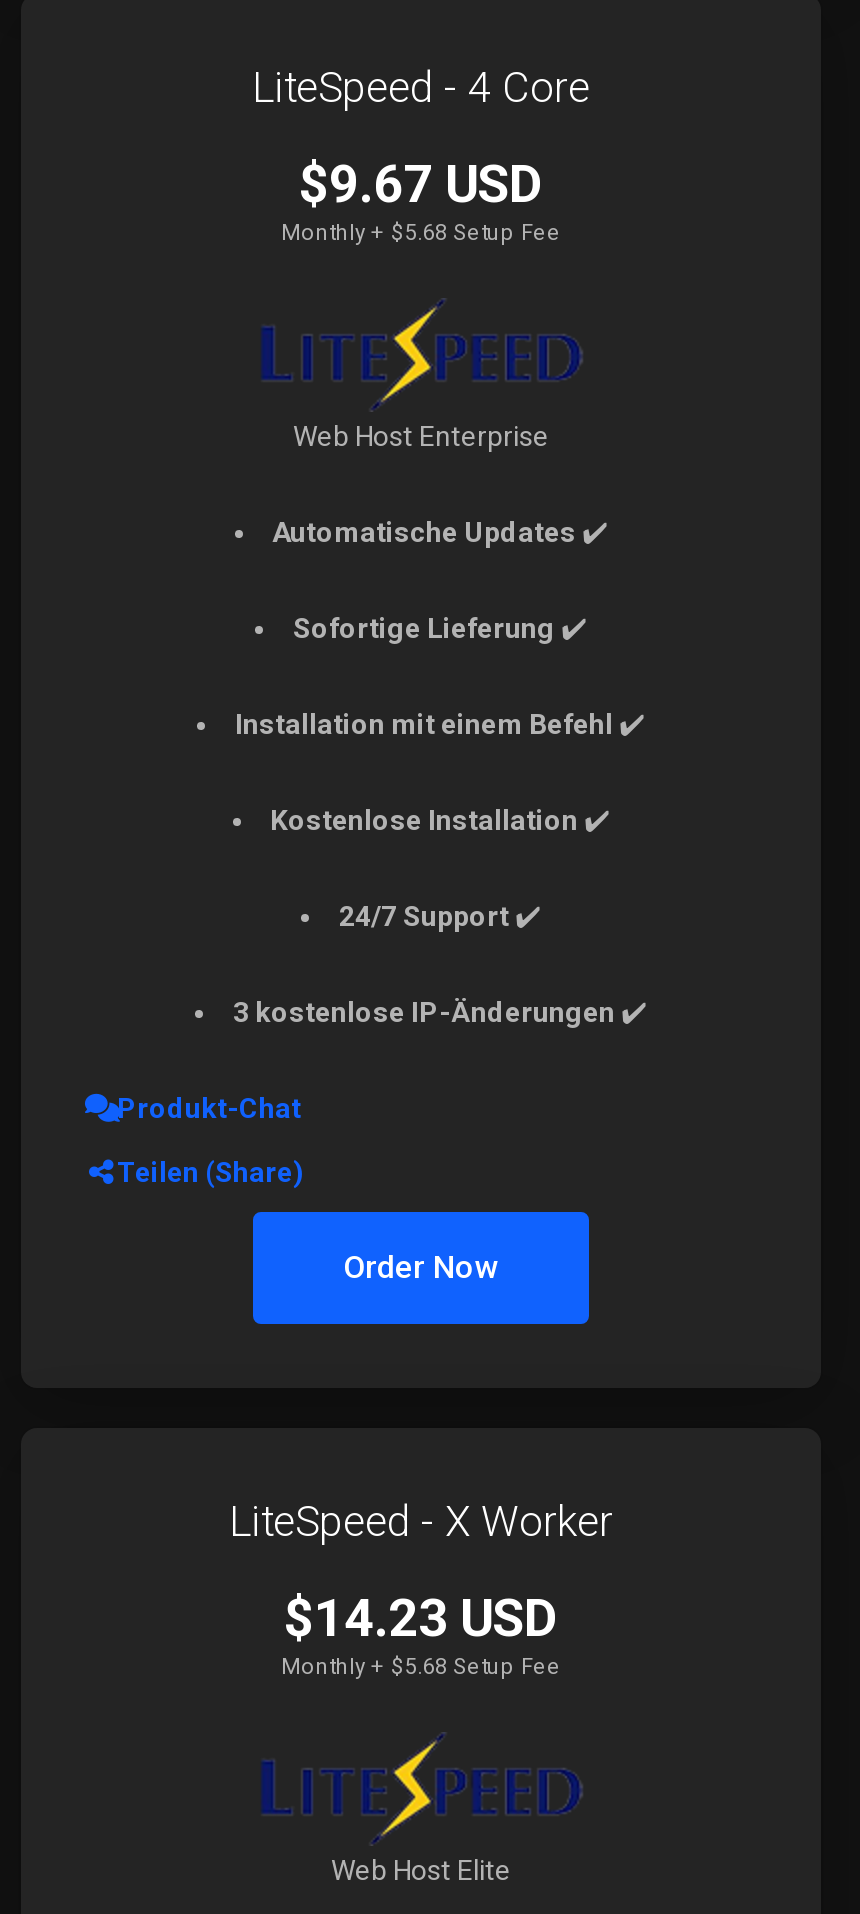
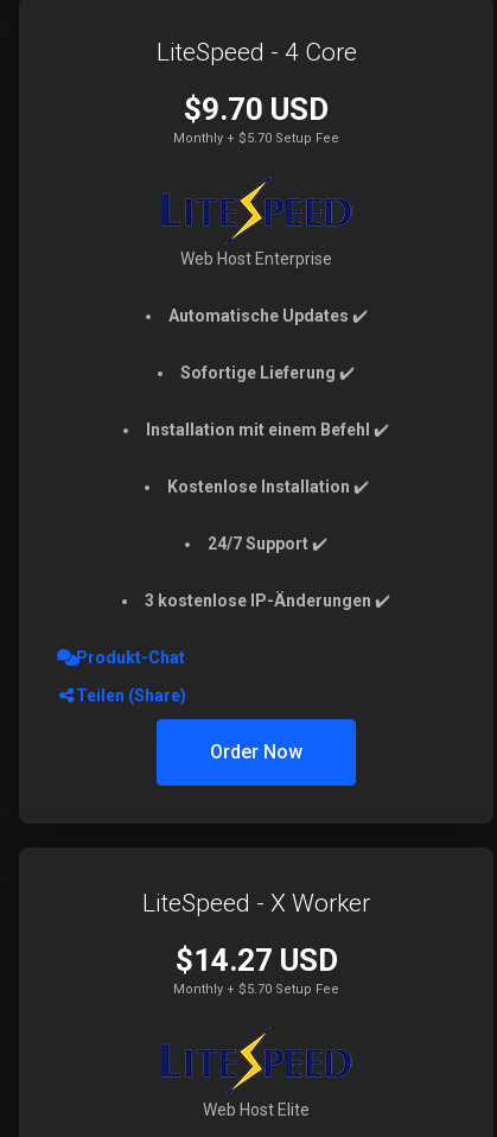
[299,154,543,214] $9.67 USD -> [184,91,329,127] $9.70 USD
[281,220,561,246] Monthly + $5.68 Setup Fee -> [173,131,339,146] Monthly + $5.70 Setup Fee
[284,1588,558,1648] $14.23 USD -> [175,942,337,978] $14.27 USD
[281,1654,561,1680] Monthly + $5.68 Setup Fee -> [173,982,339,997] Monthly + $5.70 Setup Fee

